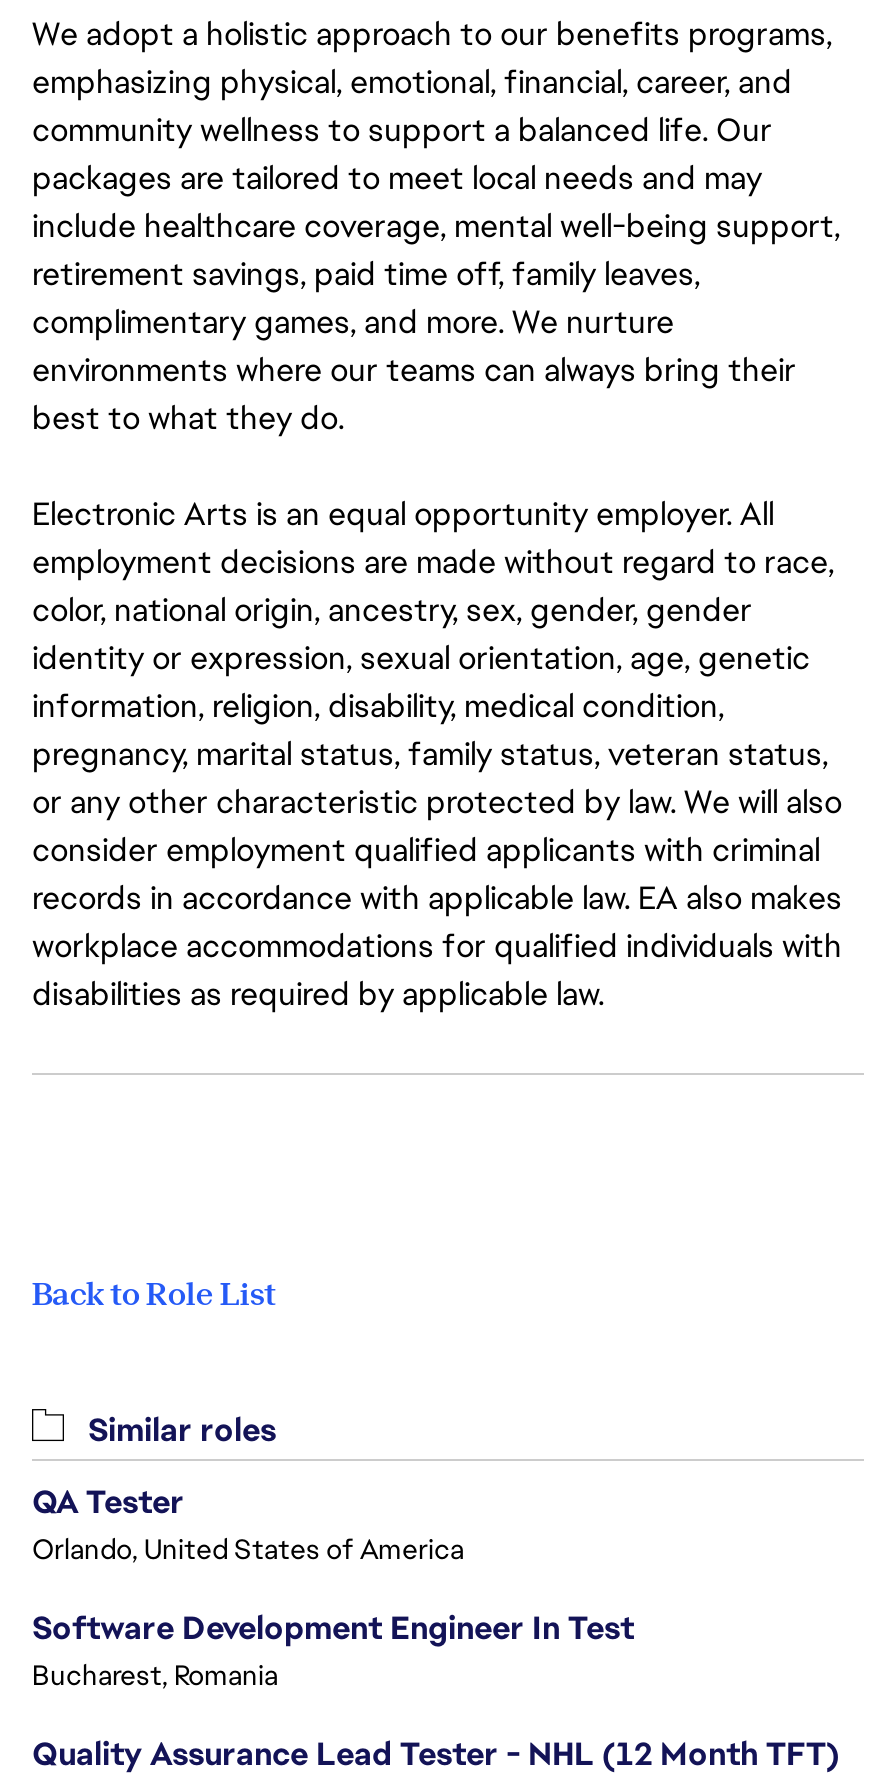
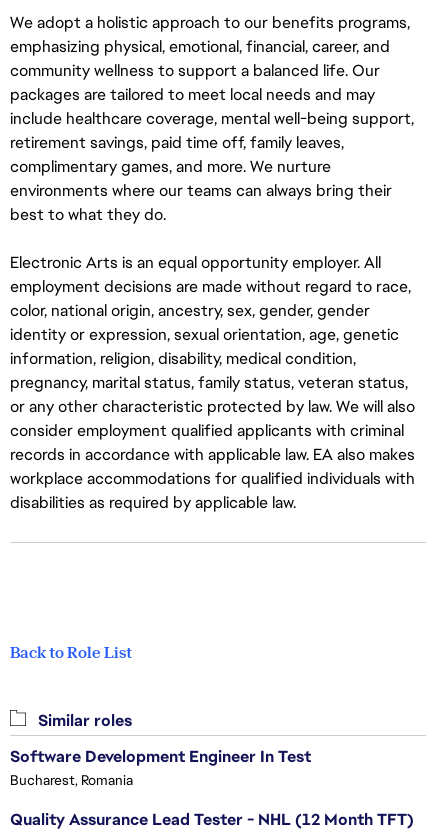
[32,1482,464,1568] QA Tester | Orlando, United States of America -> none

